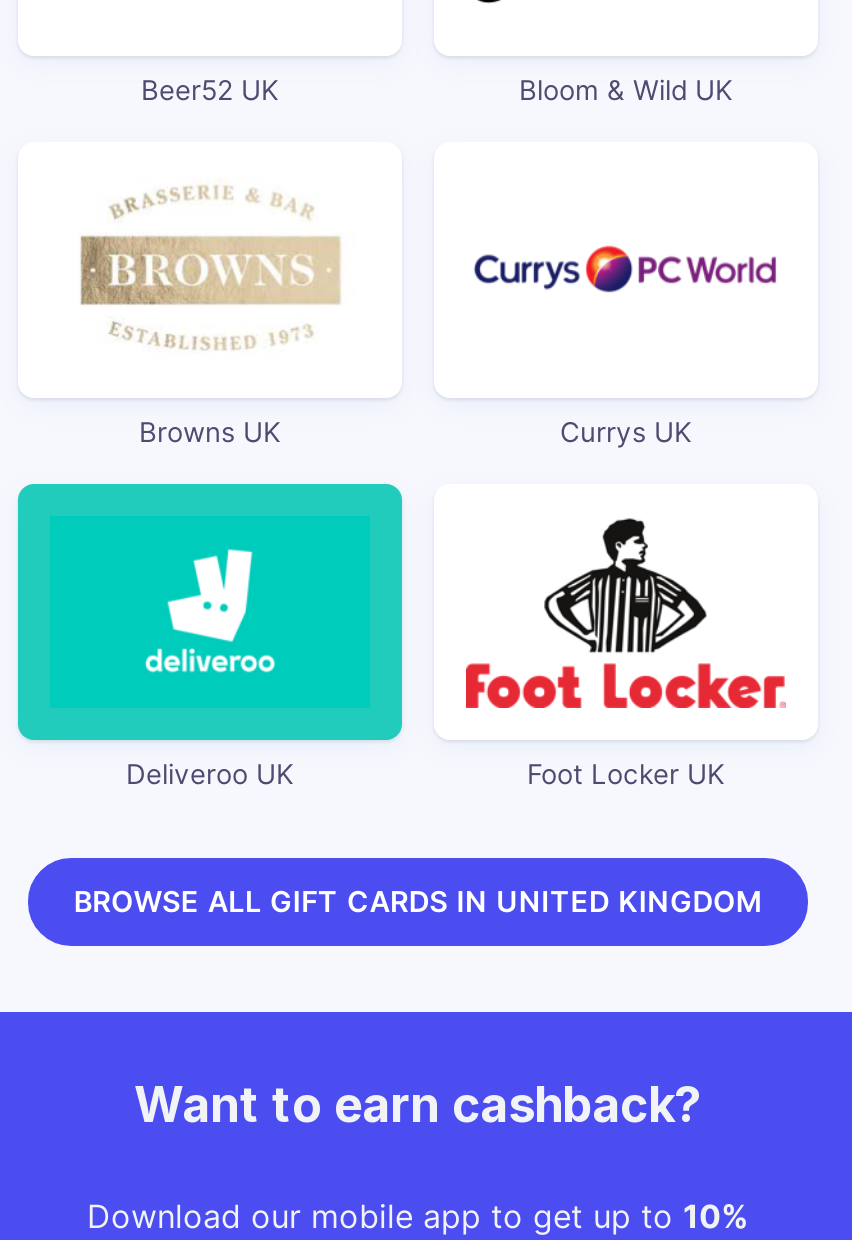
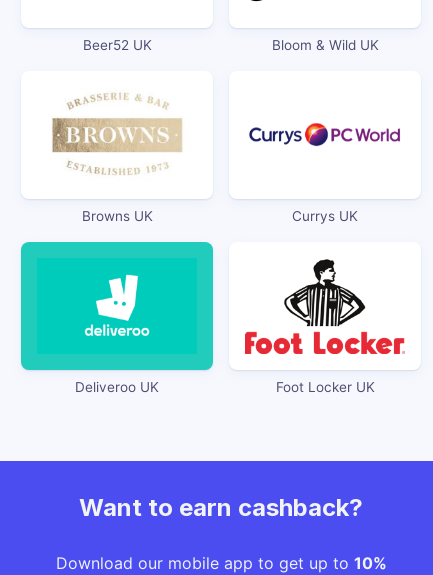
[74,884,762,918] BROWSE ALL GIFT CARDS IN UNITED KINGDOM -> none

